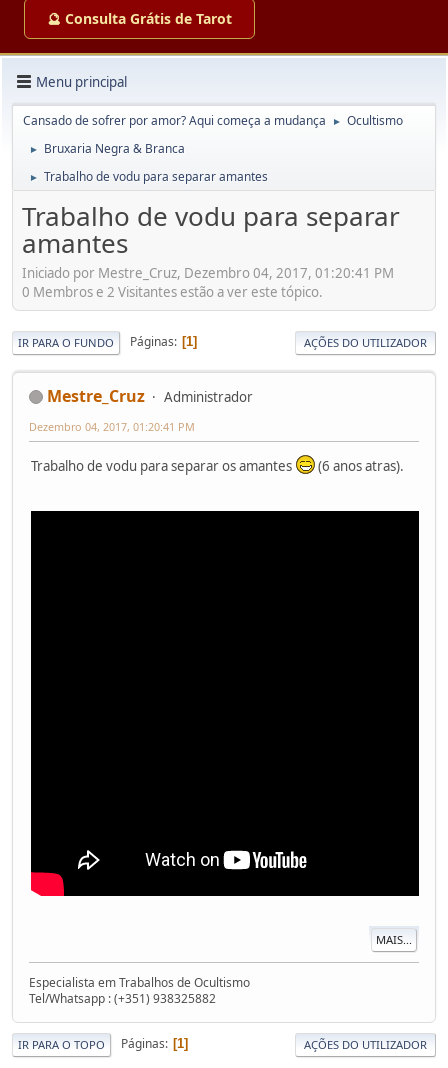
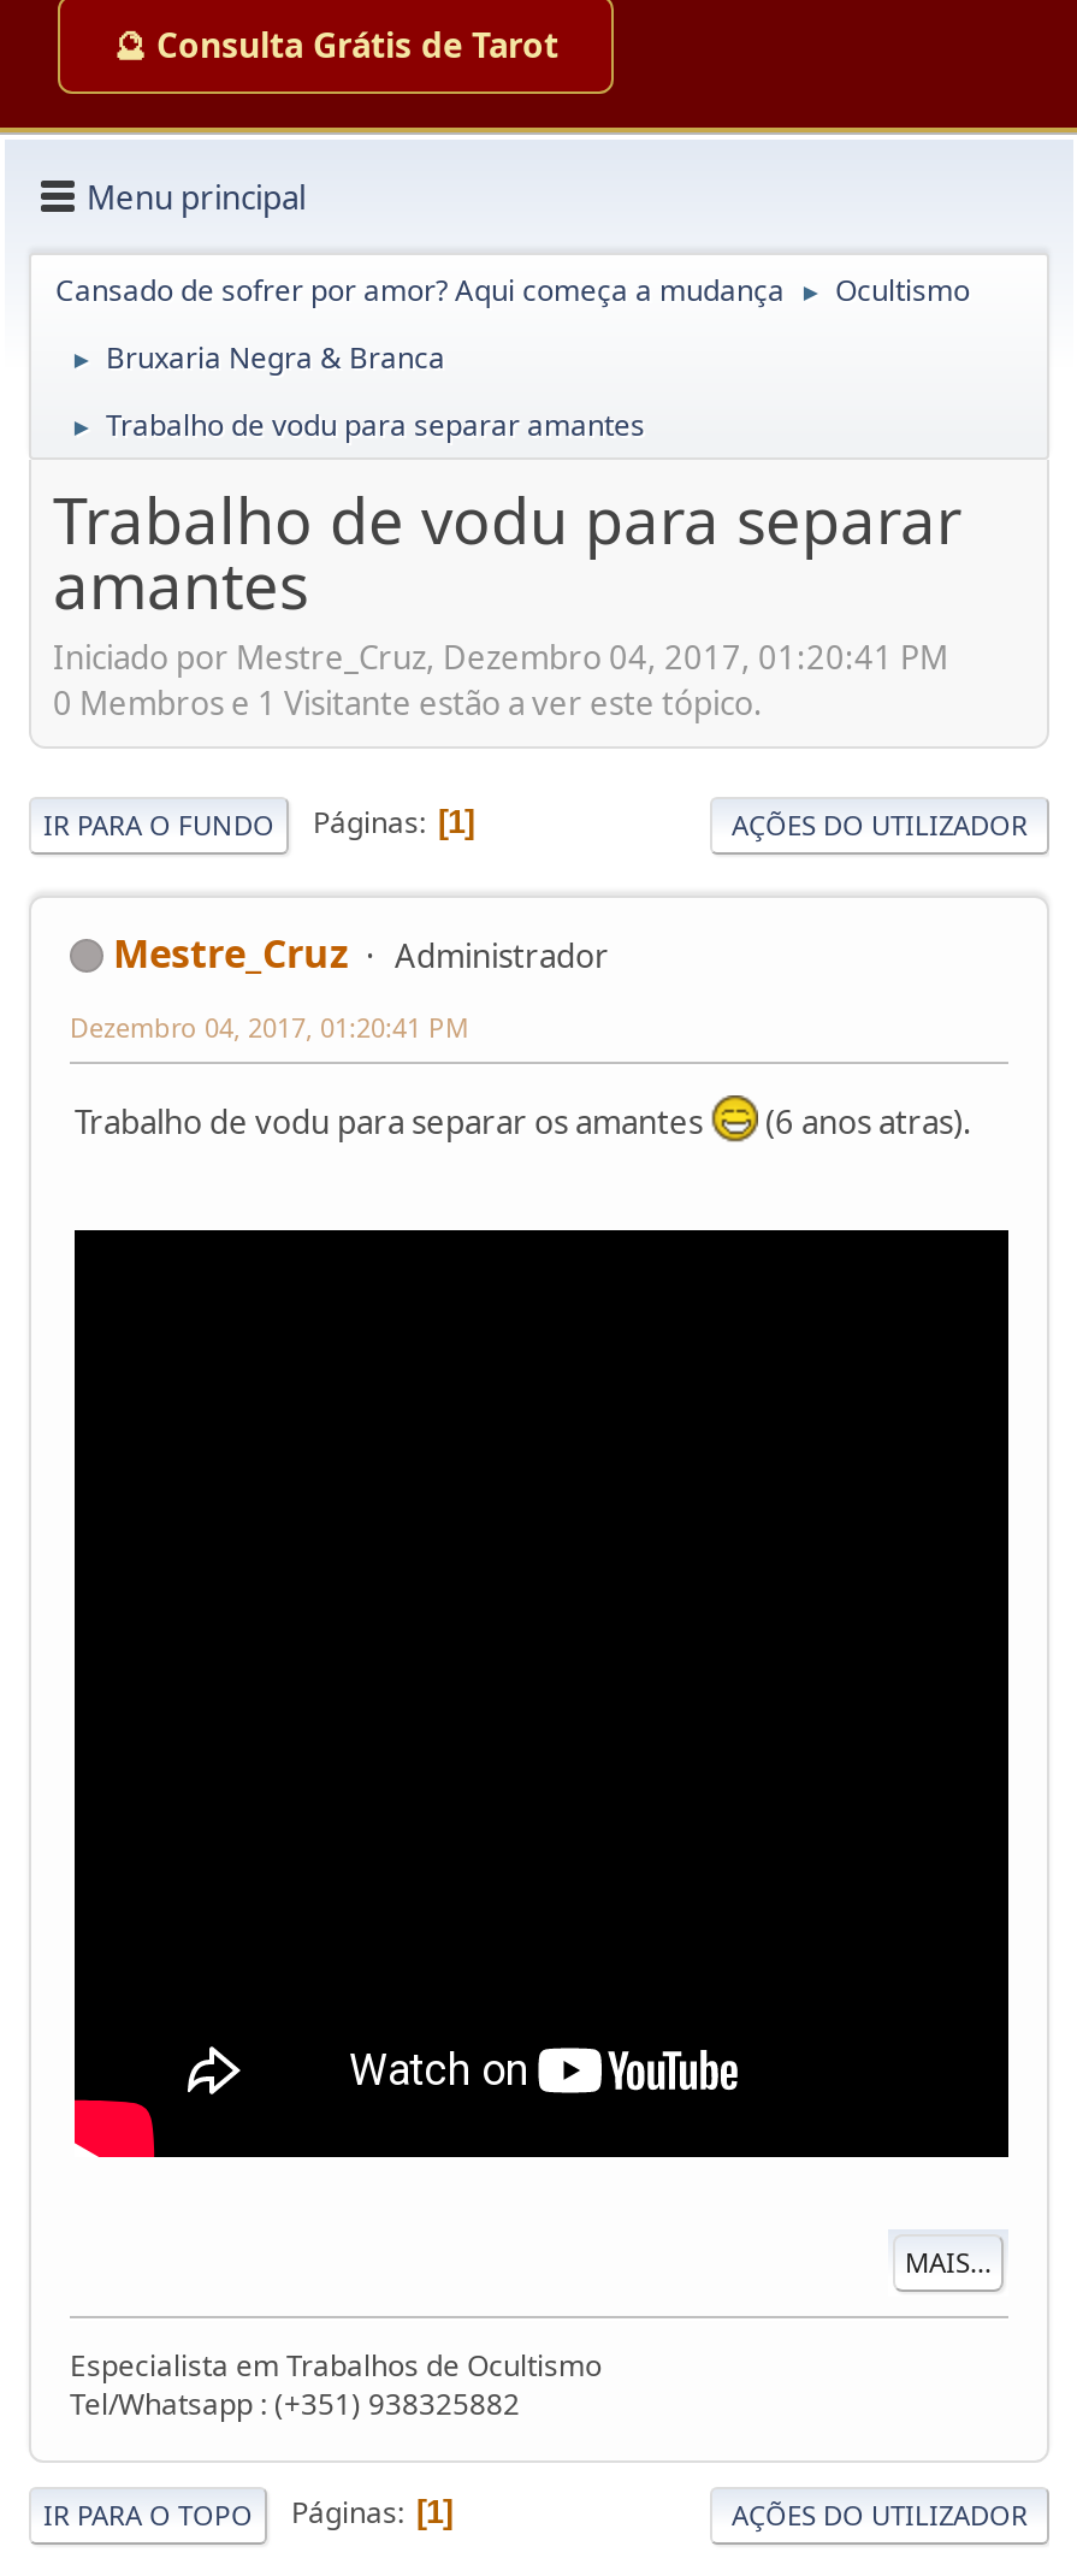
[22,282,323,300] 0 Membros e 2 Visitantes estão a ver este tópico. -> [53,680,763,723] 0 Membros e 1 Visitante estão a ver este tópico.

